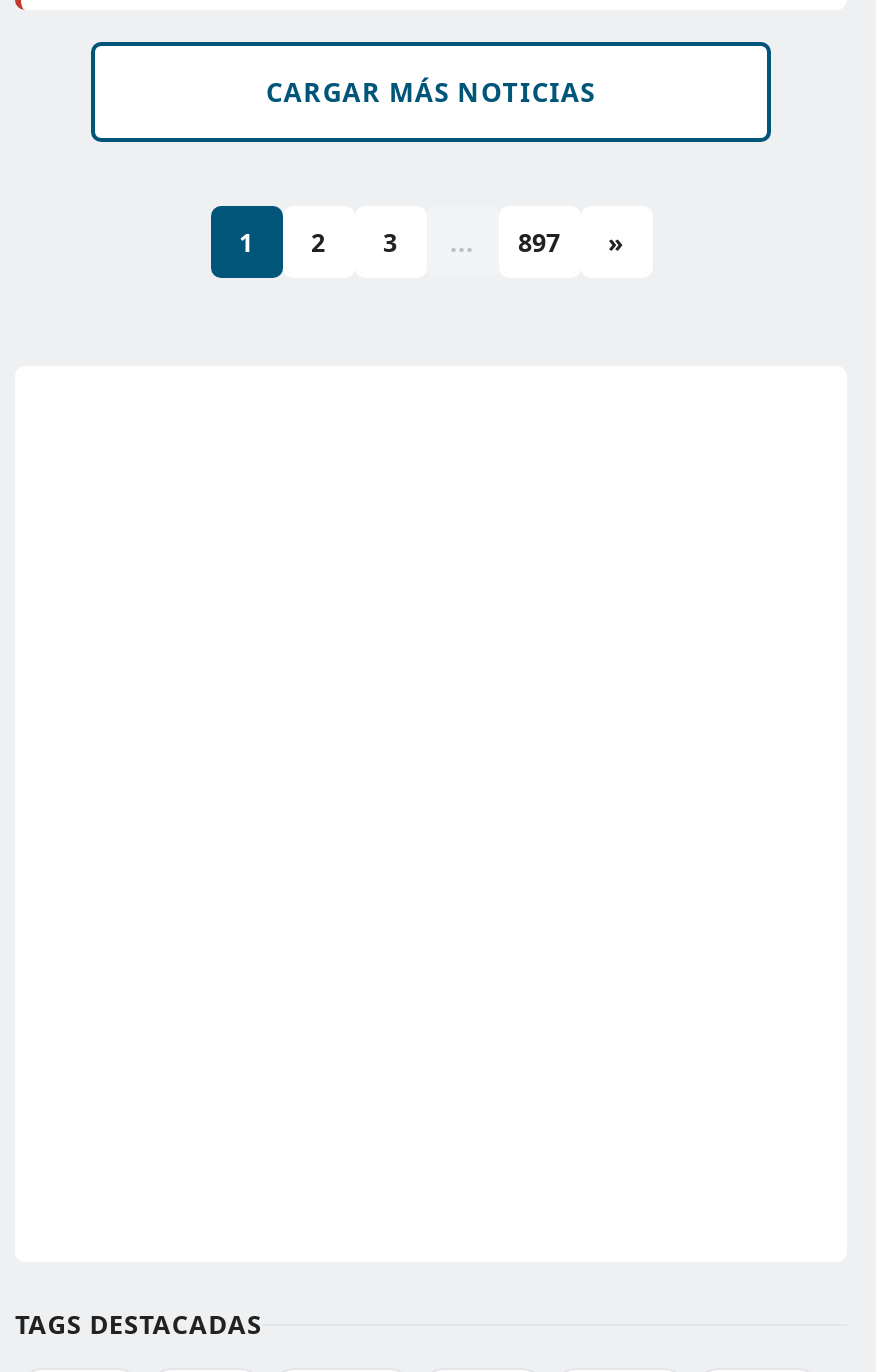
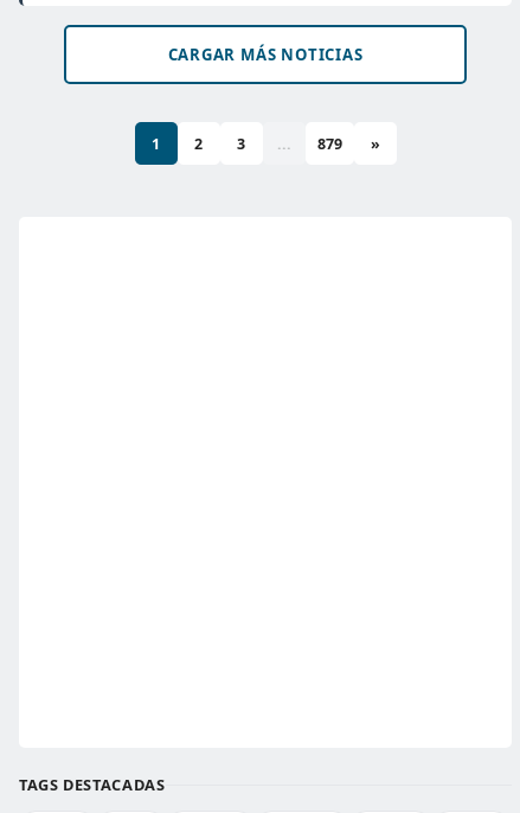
[518,225,560,259] 897 -> [317,133,342,153] 879

